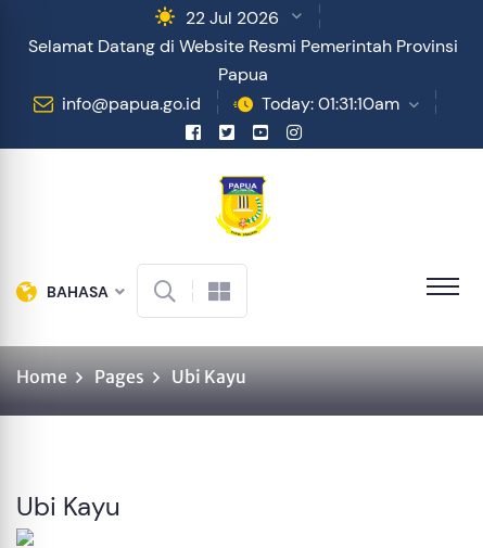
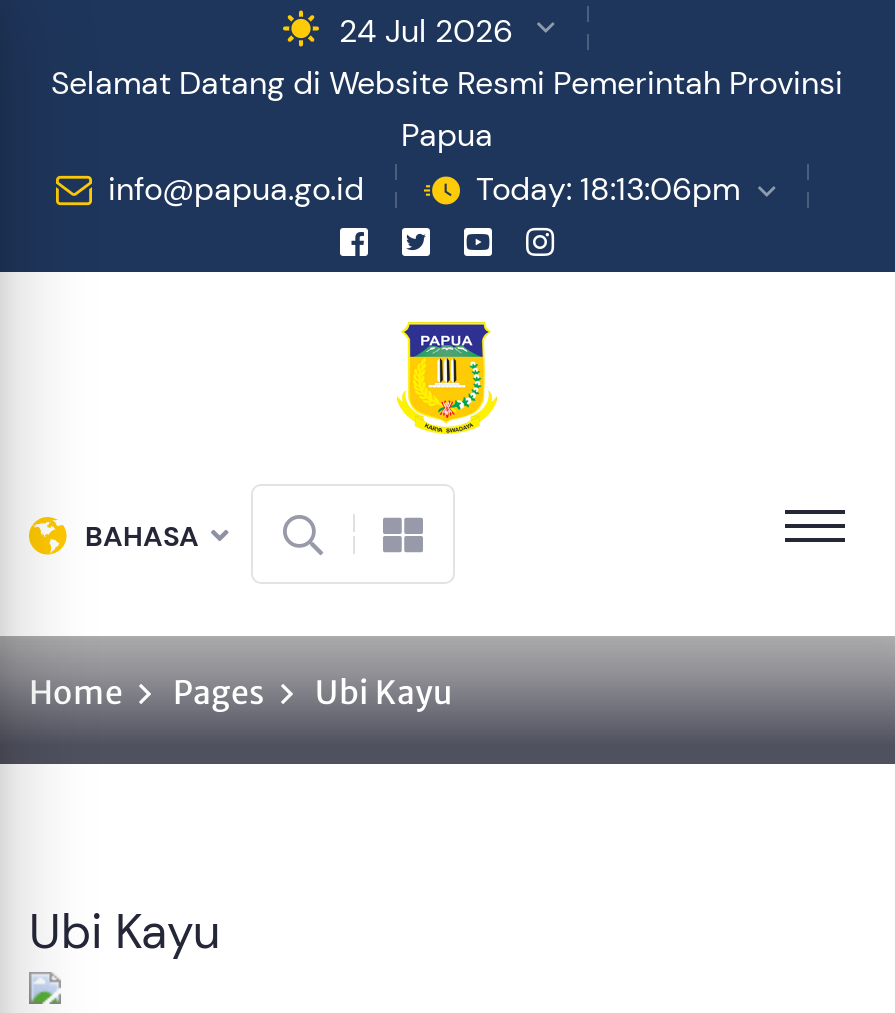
[185,6,278,29] 22 Jul 2026 -> [339,9,513,51] 24 Jul 2026
[262,92,399,114] Today: 01:31:10am -> [476,167,740,209] Today: 18:13:06pm

